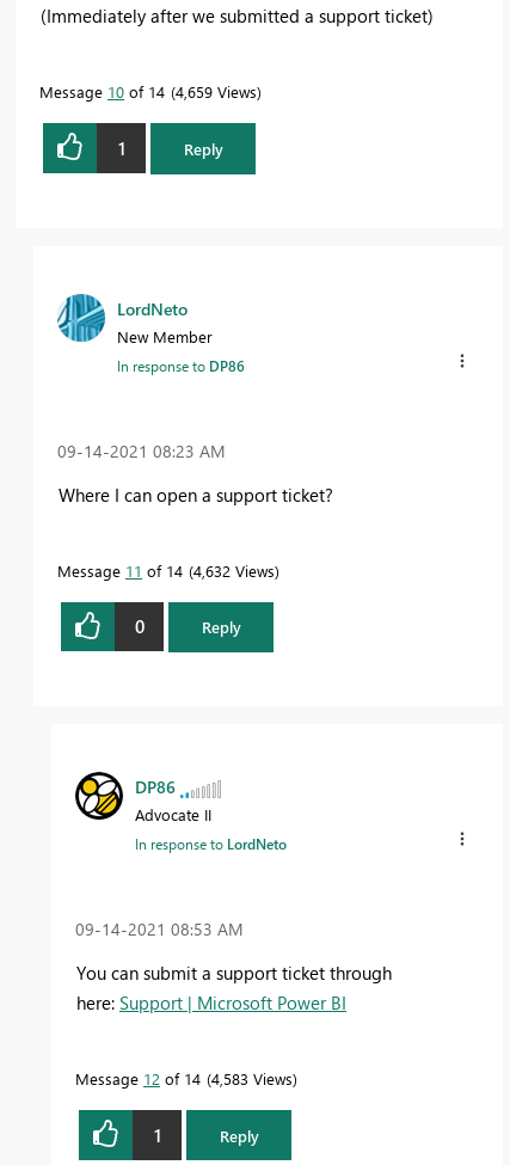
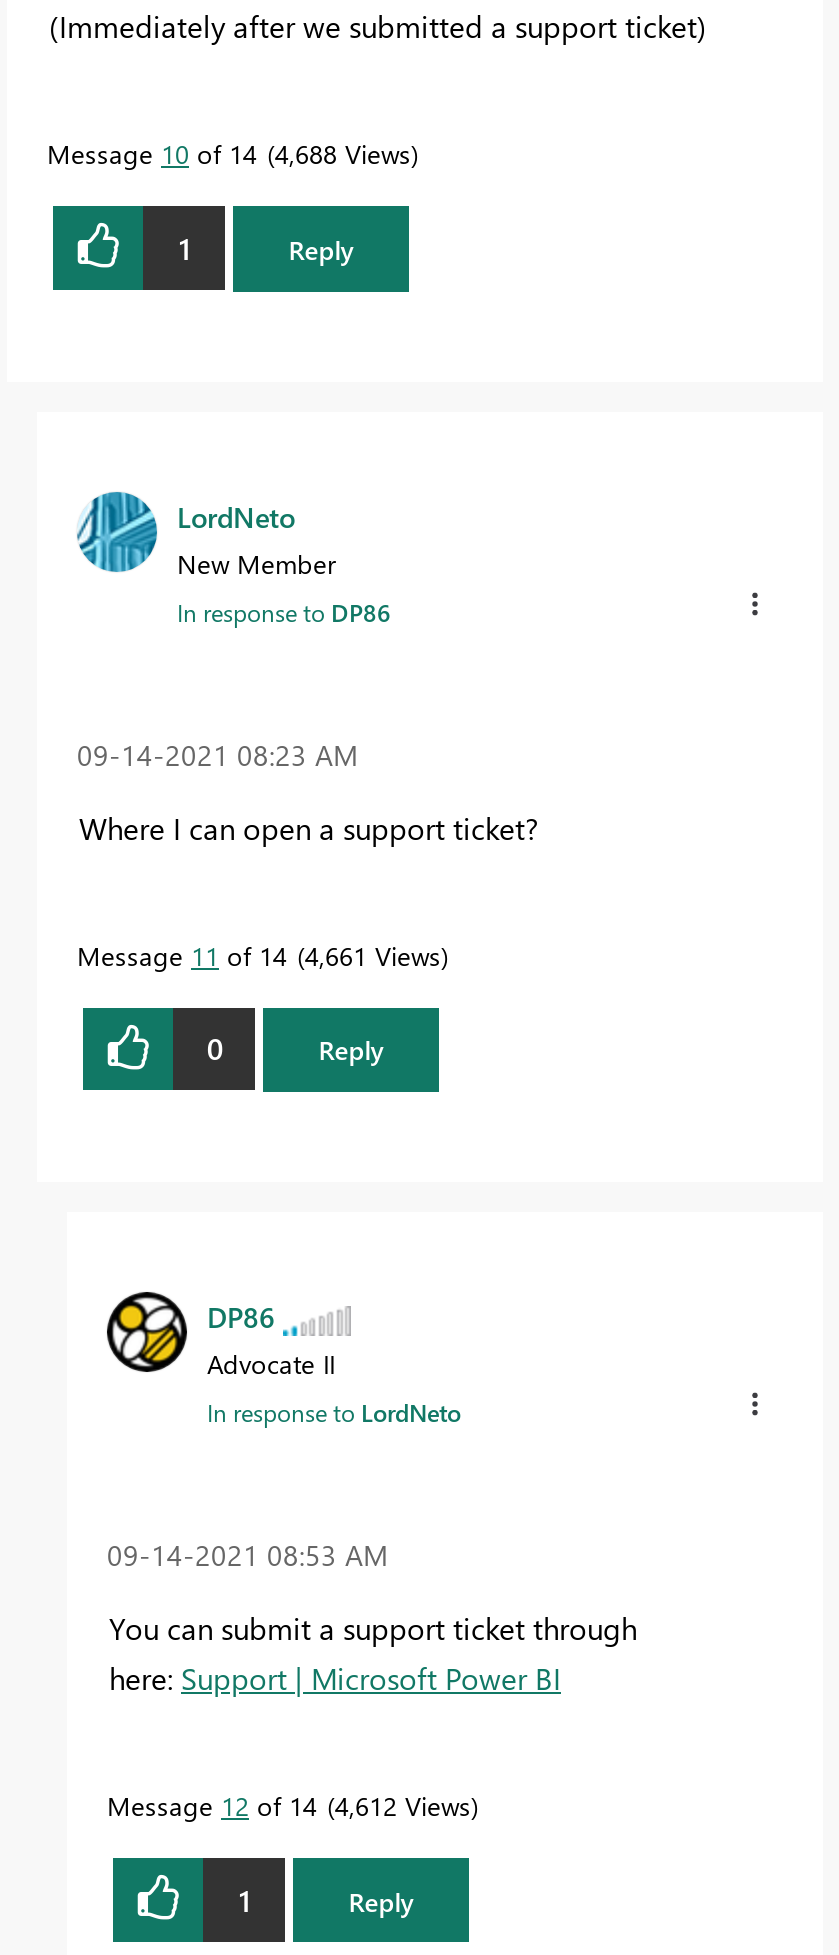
[39,82,257,102] Message 10 of 14 4,659 Views -> [47,137,411,171] Message 10 of 14 4,688 Views
[57,560,275,580] Message 11 of 14 4,632 Views -> [77,938,441,972] Message 11 of 14 4,661 Views
[75,1068,293,1089] Message 12 of 14 4,583 Views -> [107,1788,471,1822] Message 12 of 14 4,612 Views

